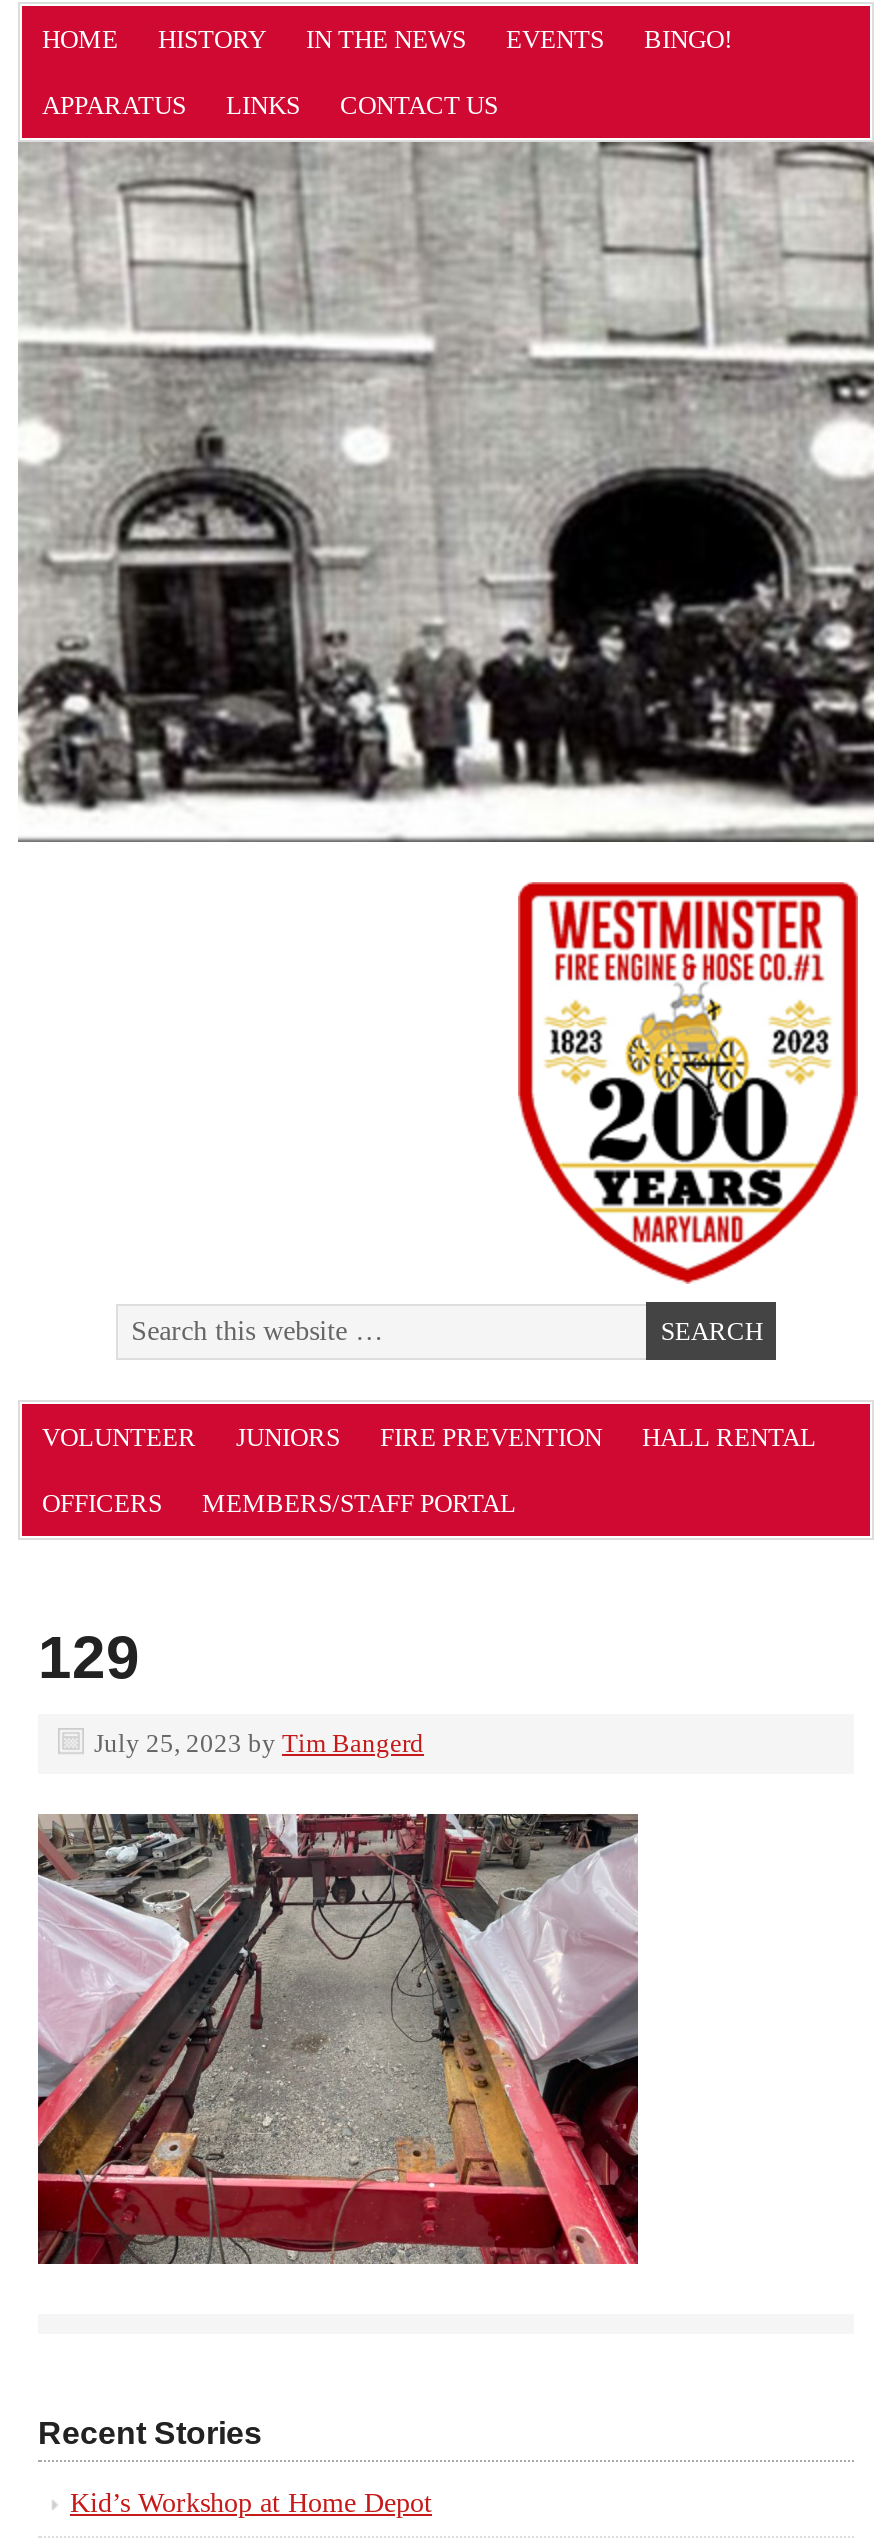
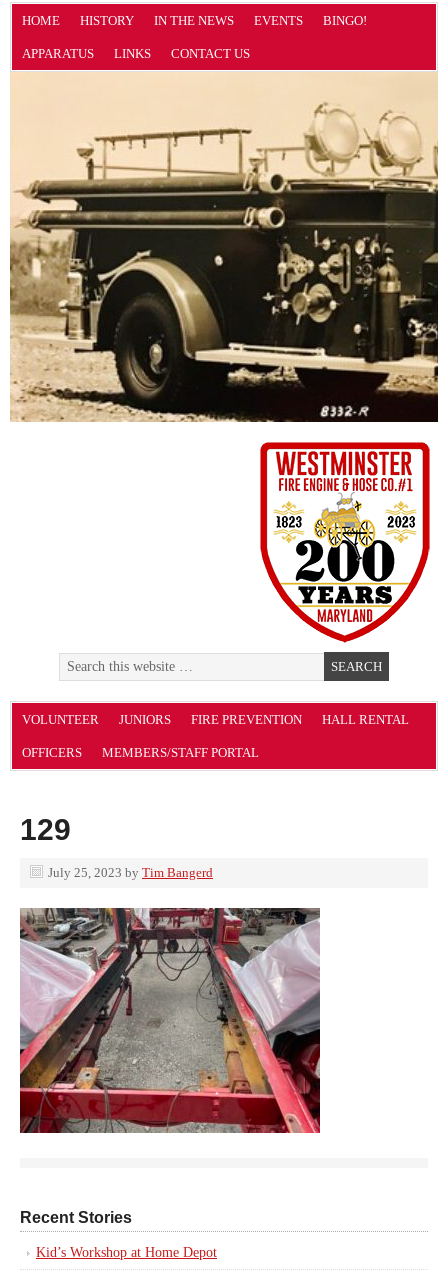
[16,140,876,844] [image] -> [9,71,439,422] [image]

